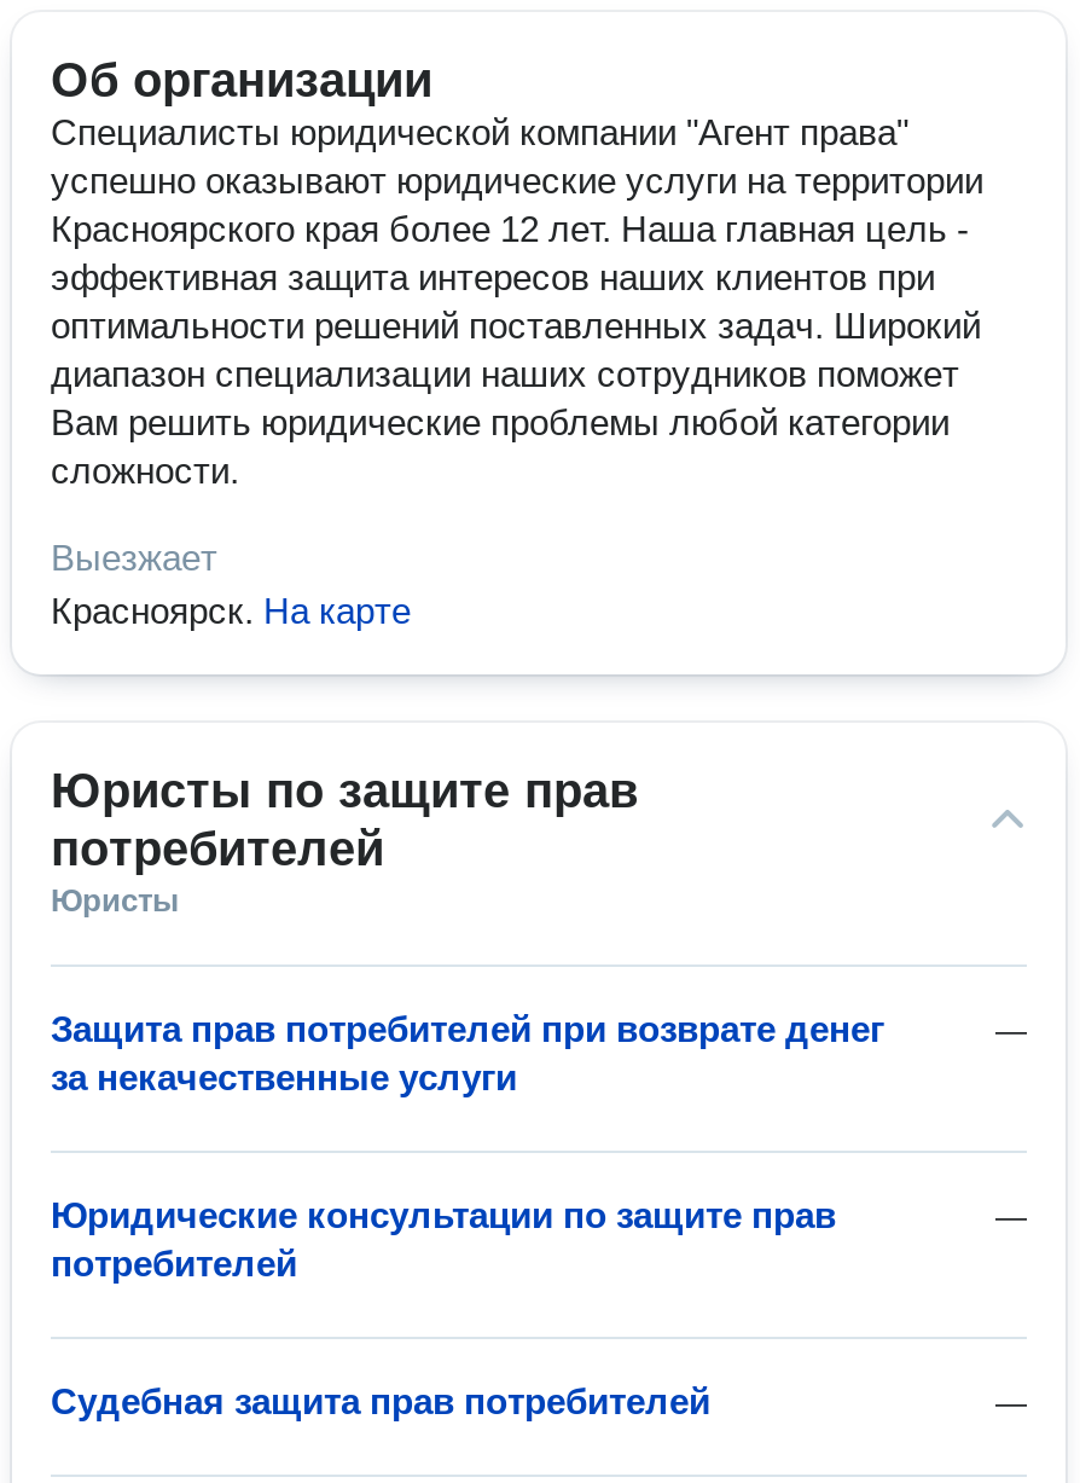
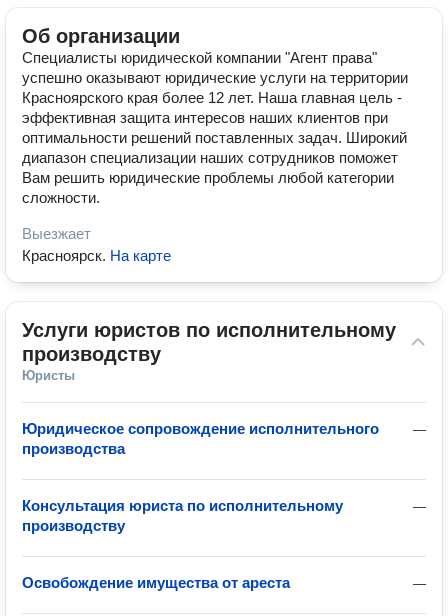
[51,764,638,875] Юристы по защите прав | потребителей -> [22,319,396,365] Услуги юристов по исполнительному | производству
[51,1008,884,1097] Защита прав потребителей при возврате денег | за некачественные услуги -> [22,420,379,457] Юридическое сопровождение исполнительного | производства
[51,1194,836,1284] Юридические консультации по защите прав | потребителей -> [22,497,343,534] Консультация юриста по исполнительному | производству
[51,1380,710,1421] Судебная защита прав потребителей -> [22,574,290,591] Освобождение имущества от ареста

